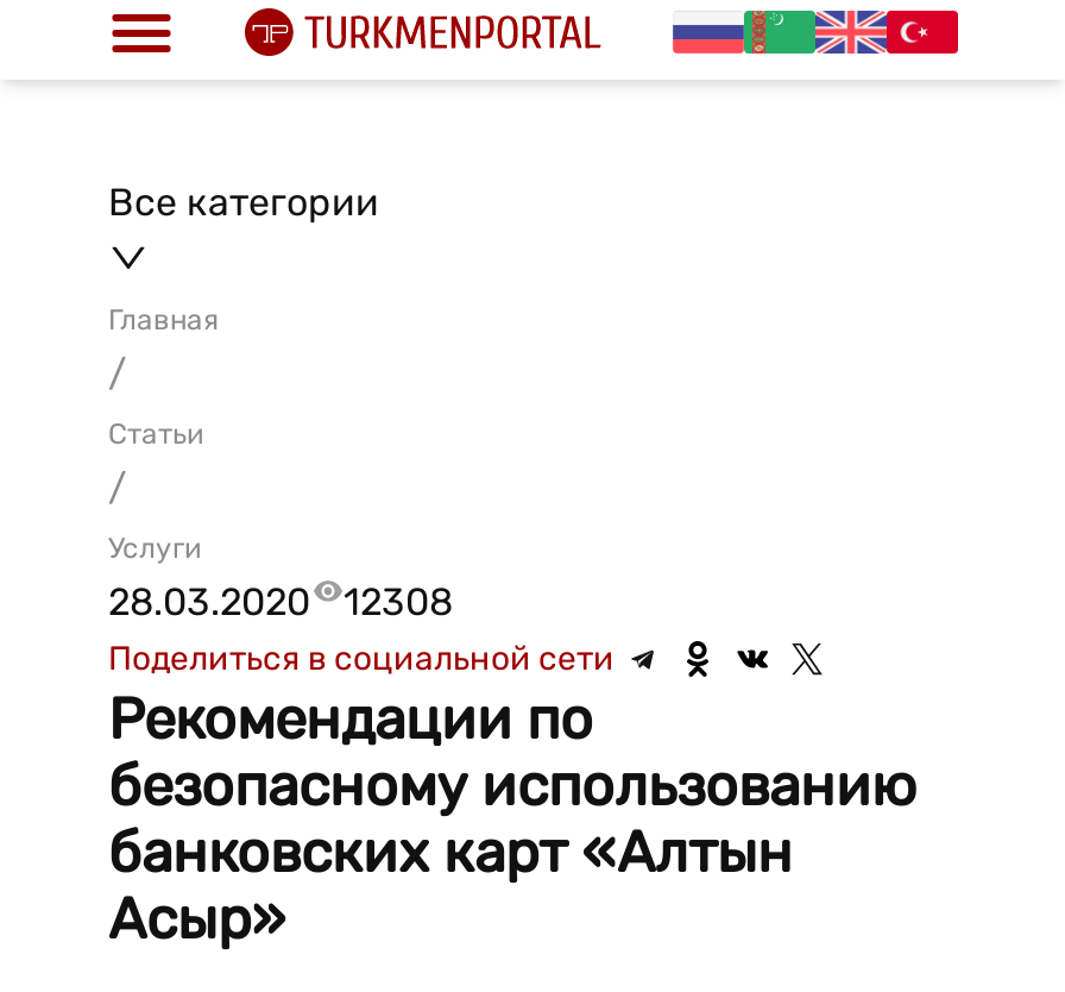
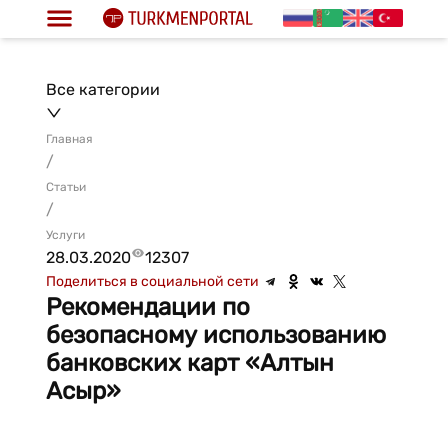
[108,579,453,624] 28.03.2020 12308 -> [45,248,188,267] 28.03.2020 12307

